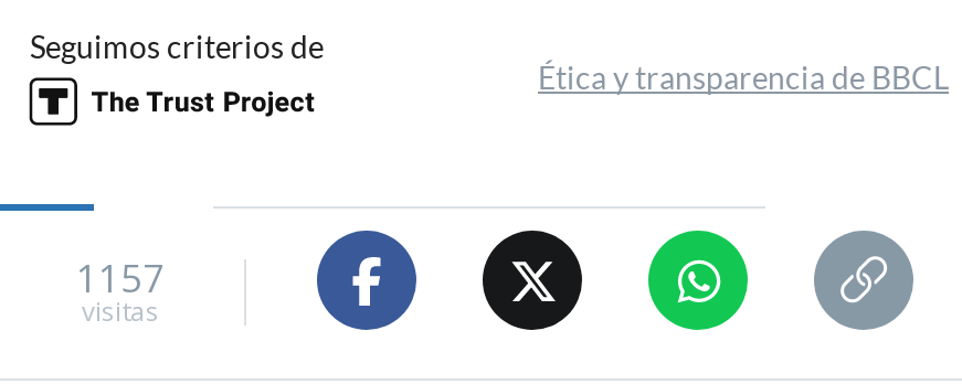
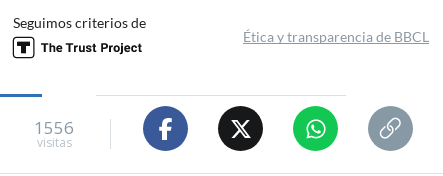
[76,253,165,303] 1157 -> [34,116,74,139] 1556

